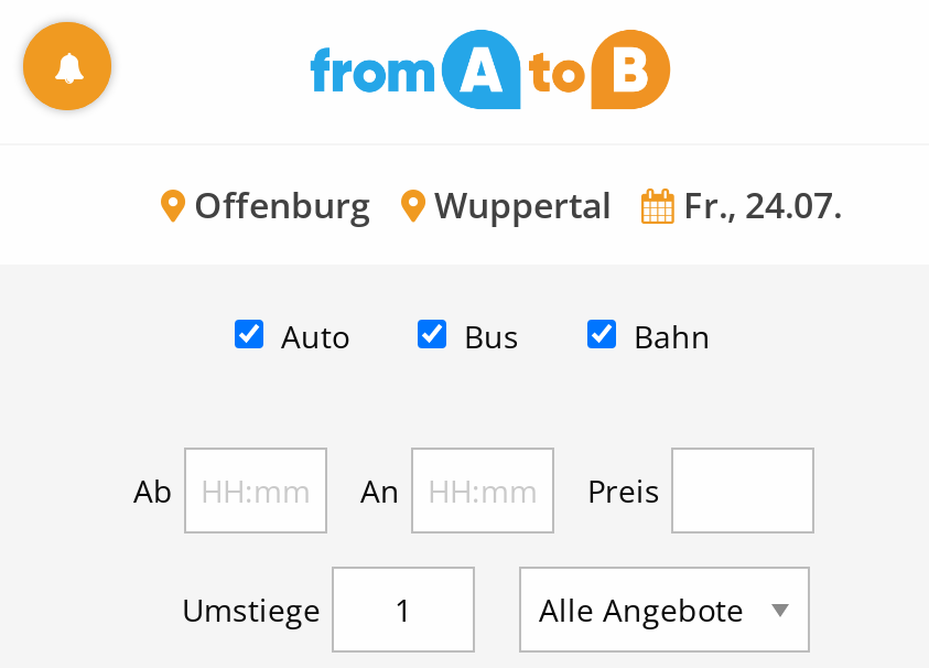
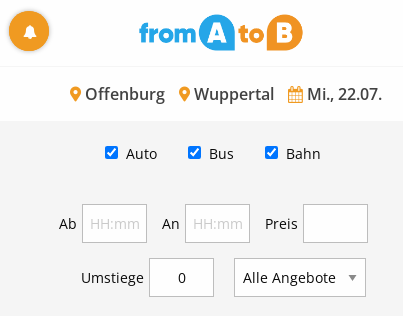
[185,180,842,228] Offenburg Wuppertal Fr., 24.07. -> [81,82,382,104] Offenburg Wuppertal Mi., 22.07.

